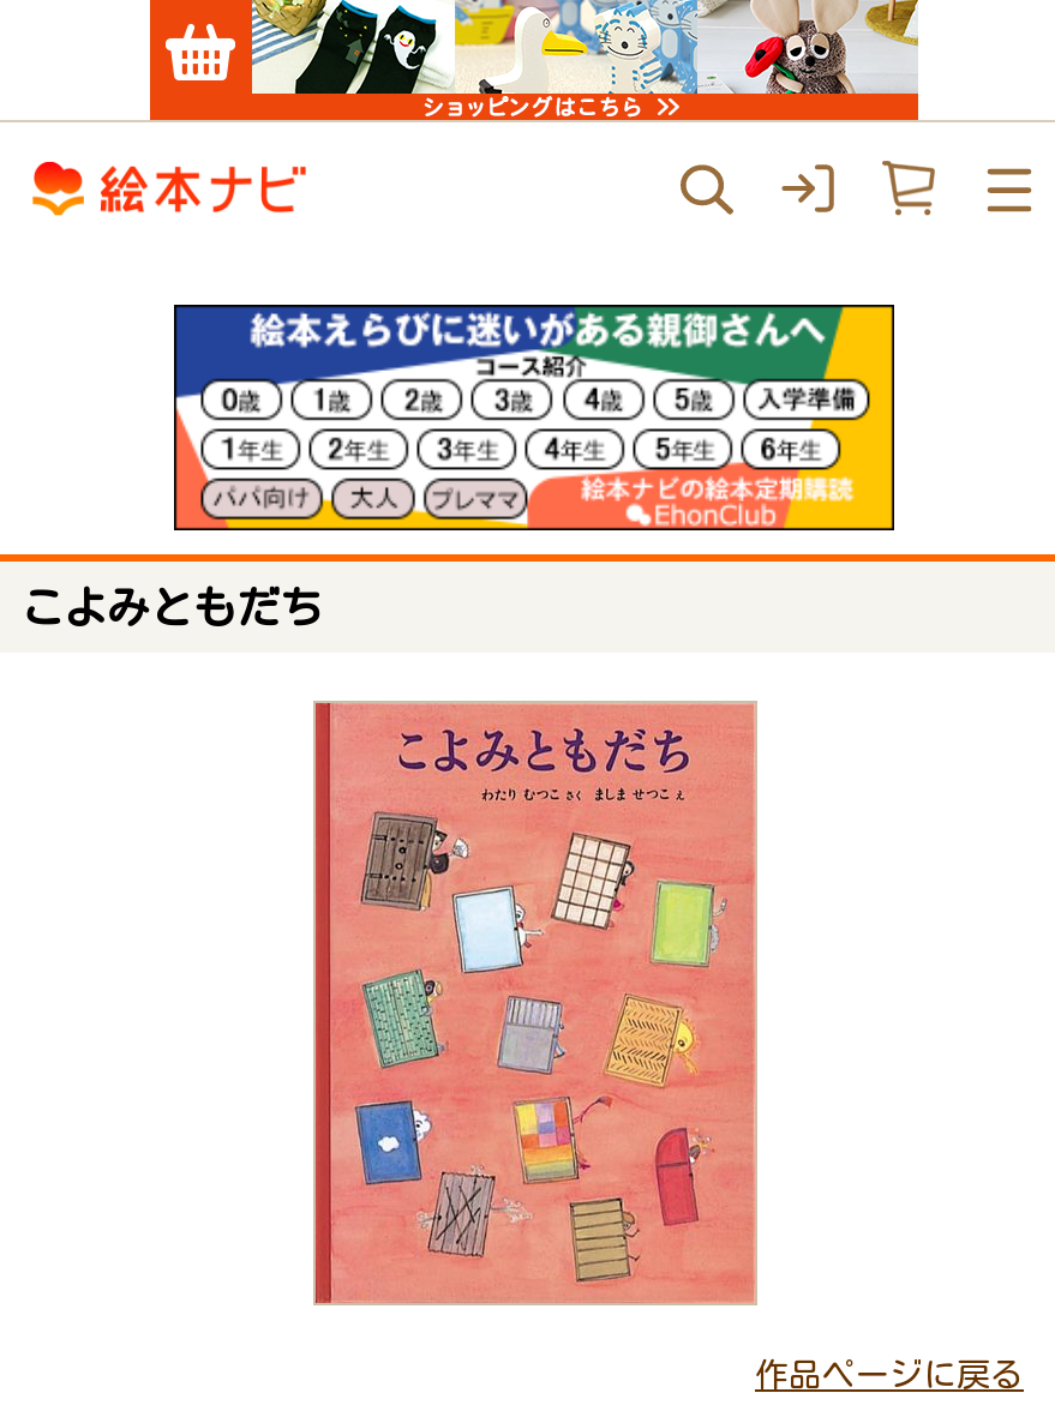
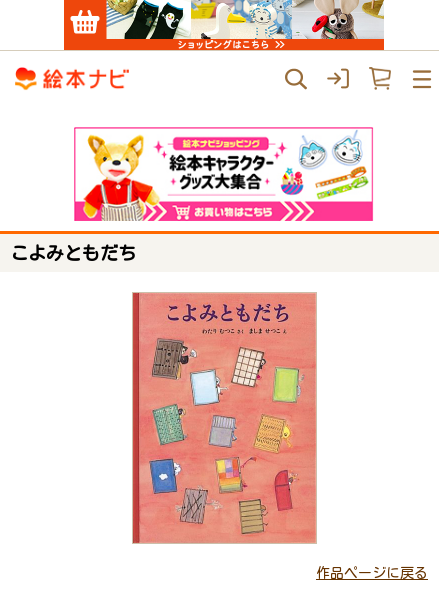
[172,302,897,533] [image] -> [73,126,374,222] [image]

